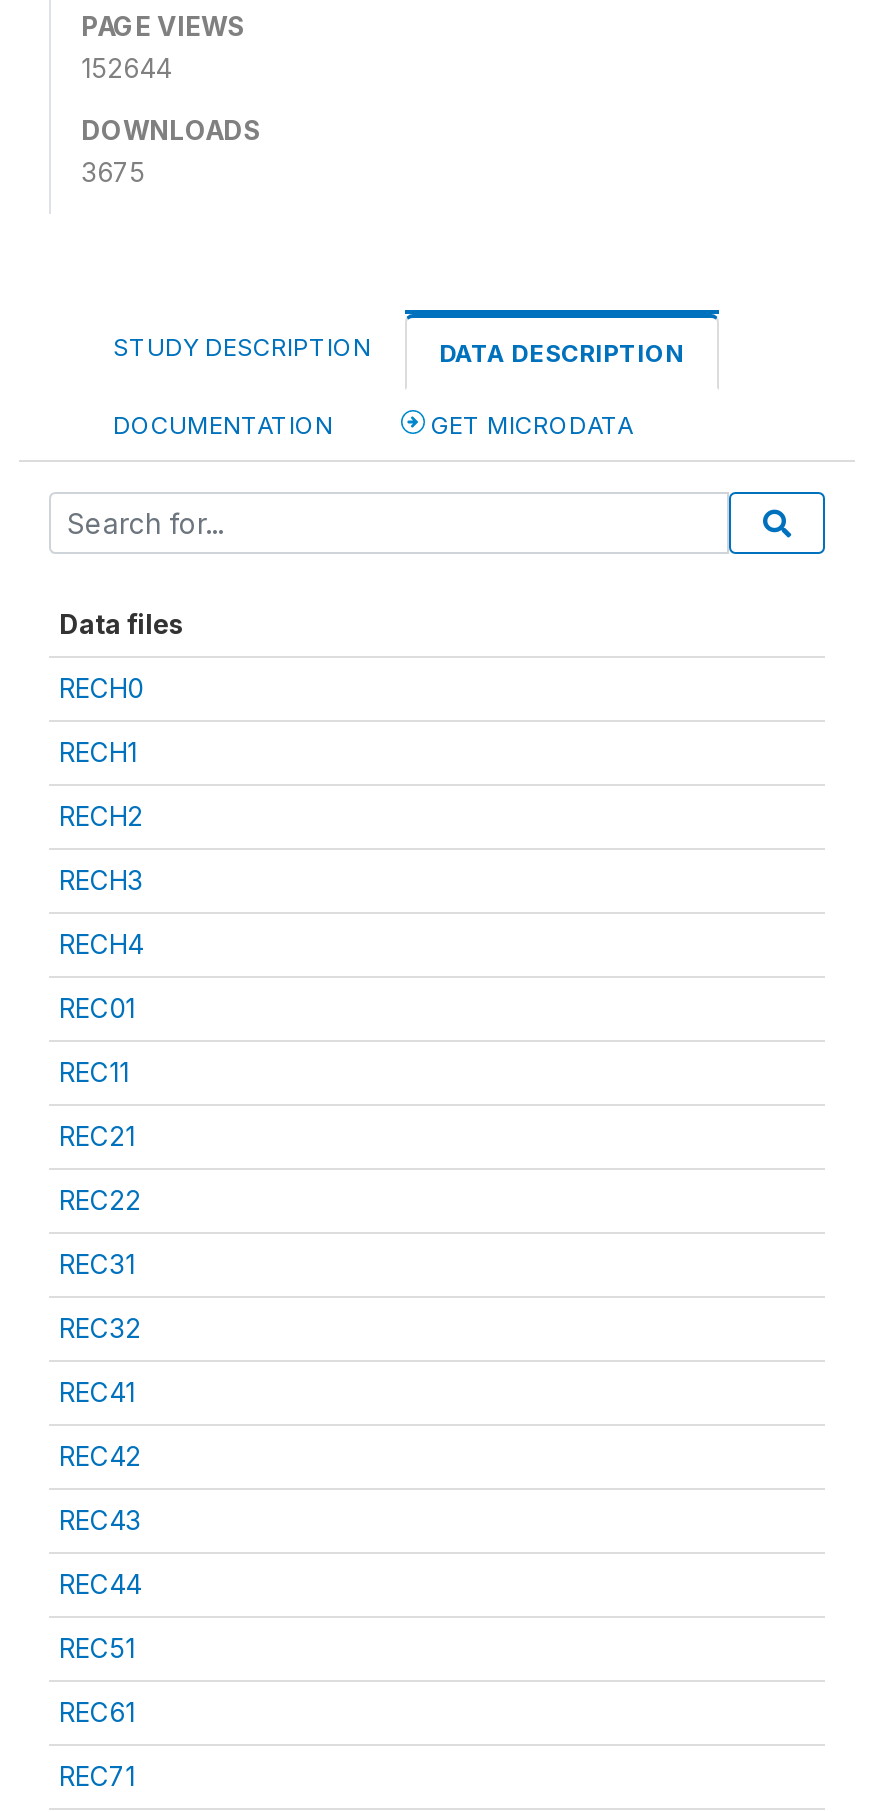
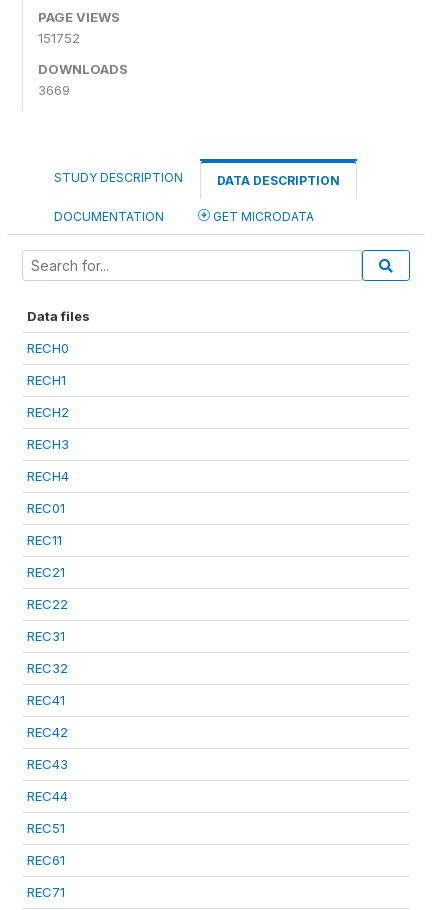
[81,52,171,84] 152644 -> [38,30,80,46] 151752
[81,156,145,188] 3675 -> [38,82,70,98] 3669

